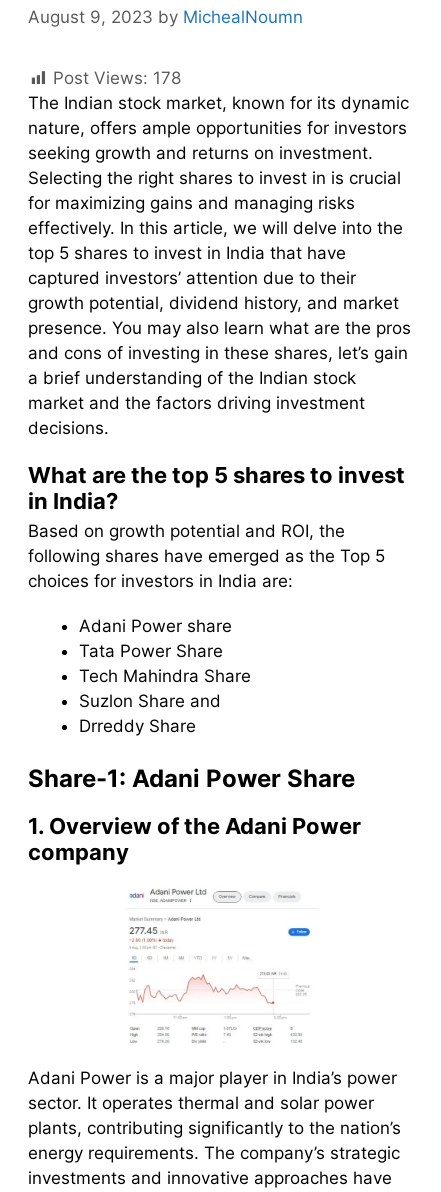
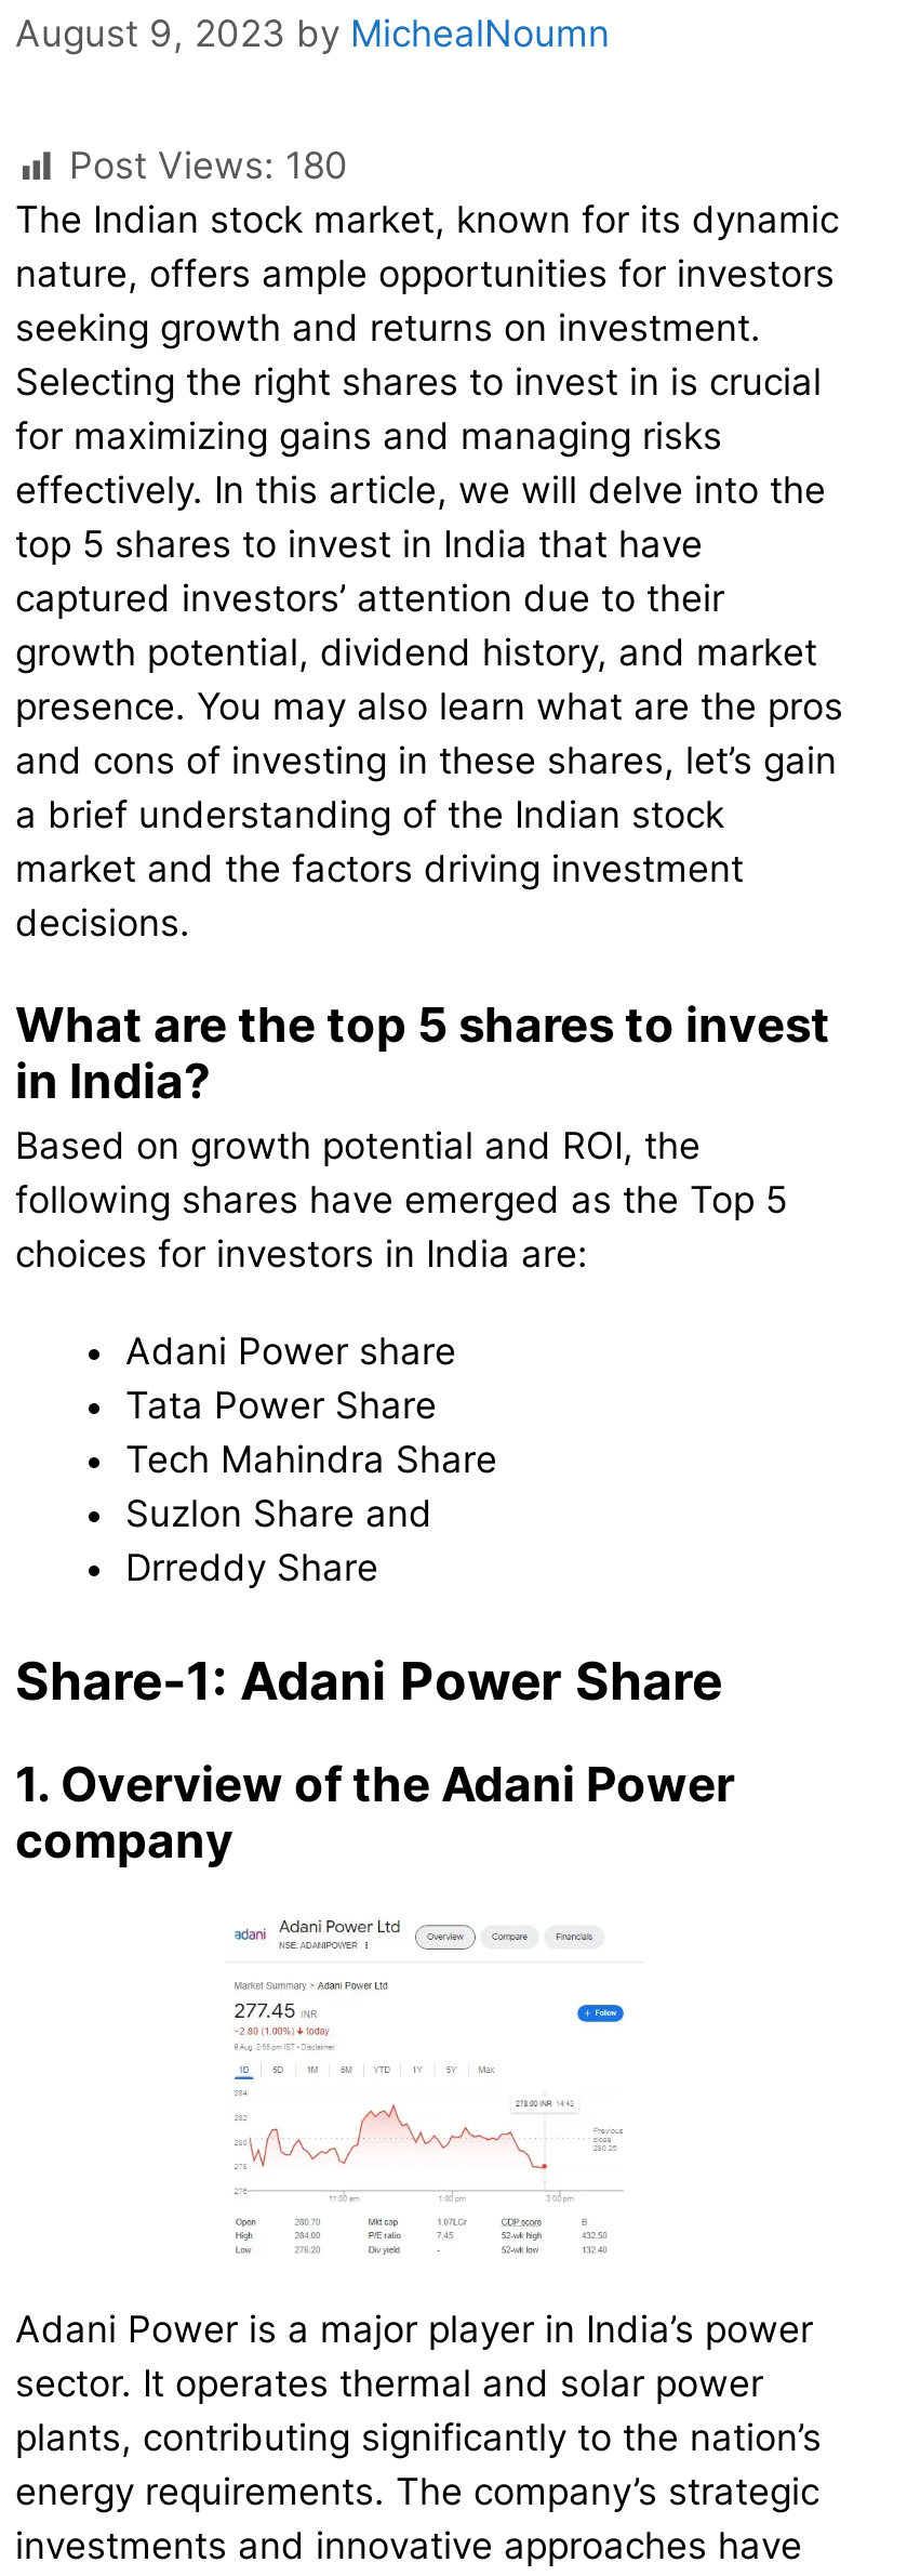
[53,68,181,88] Post Views: 178 -> [69,145,348,188] Post Views: 180

